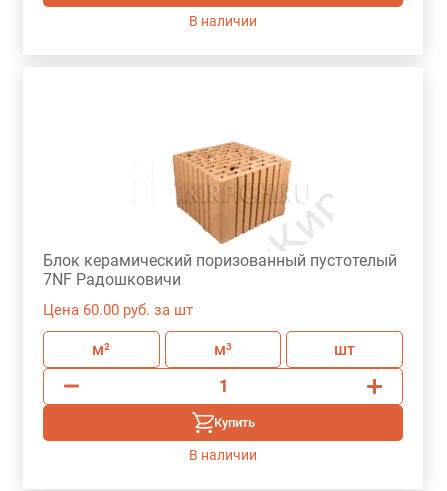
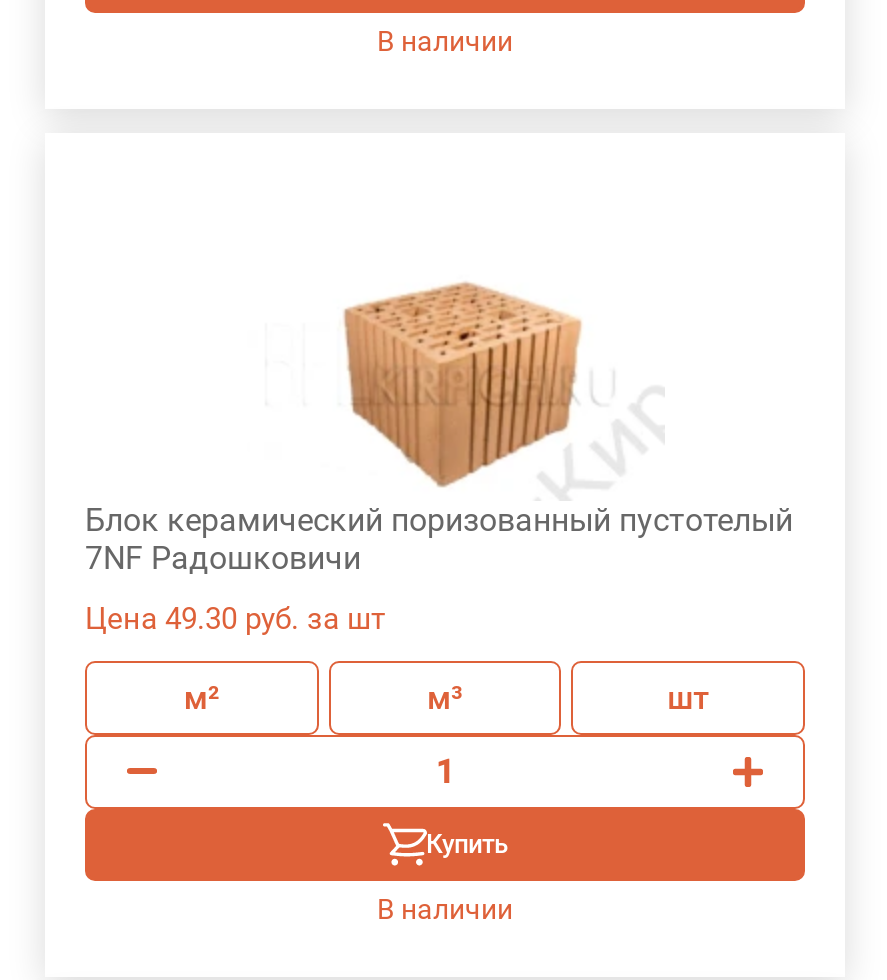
[43,300,193,318] Цена 60.00 руб. за шт -> [85,600,385,636] Цена 49.30 руб. за шт

